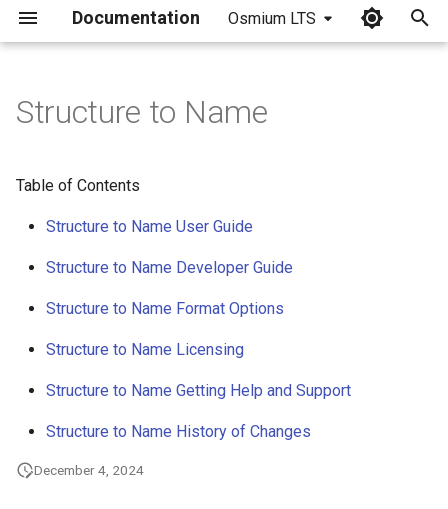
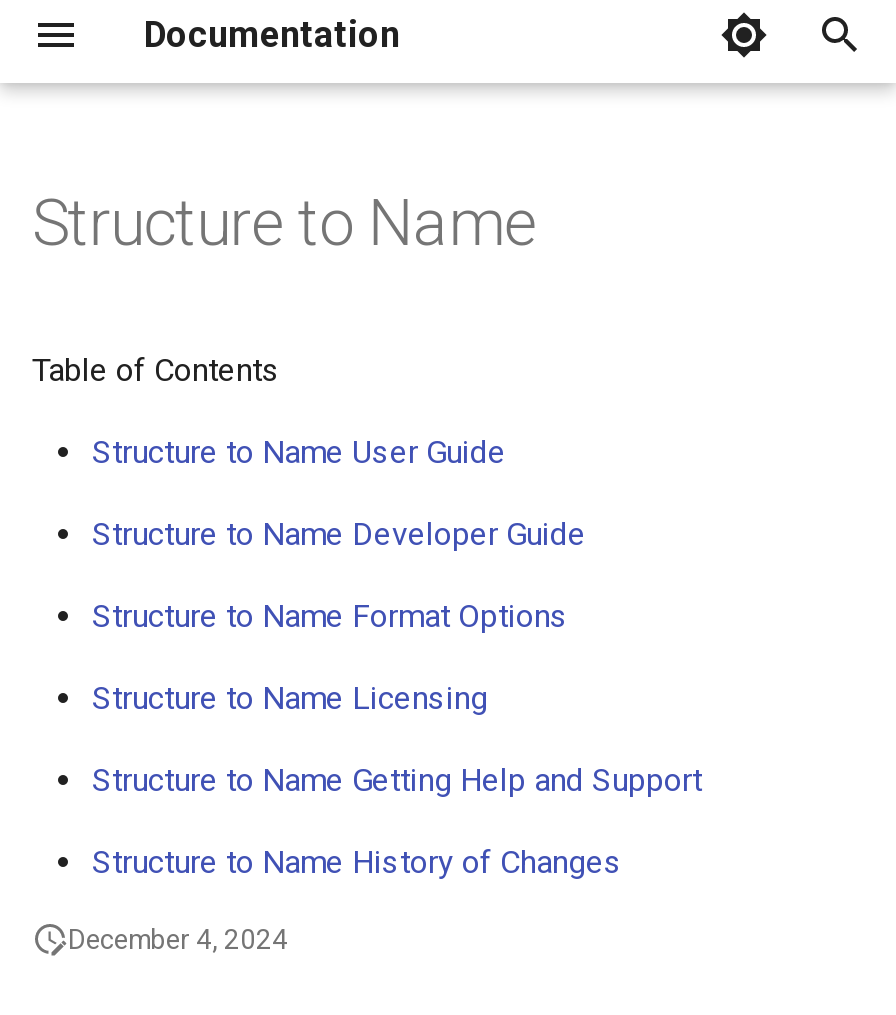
[228,9,316,28] Osmium LTS -> none

